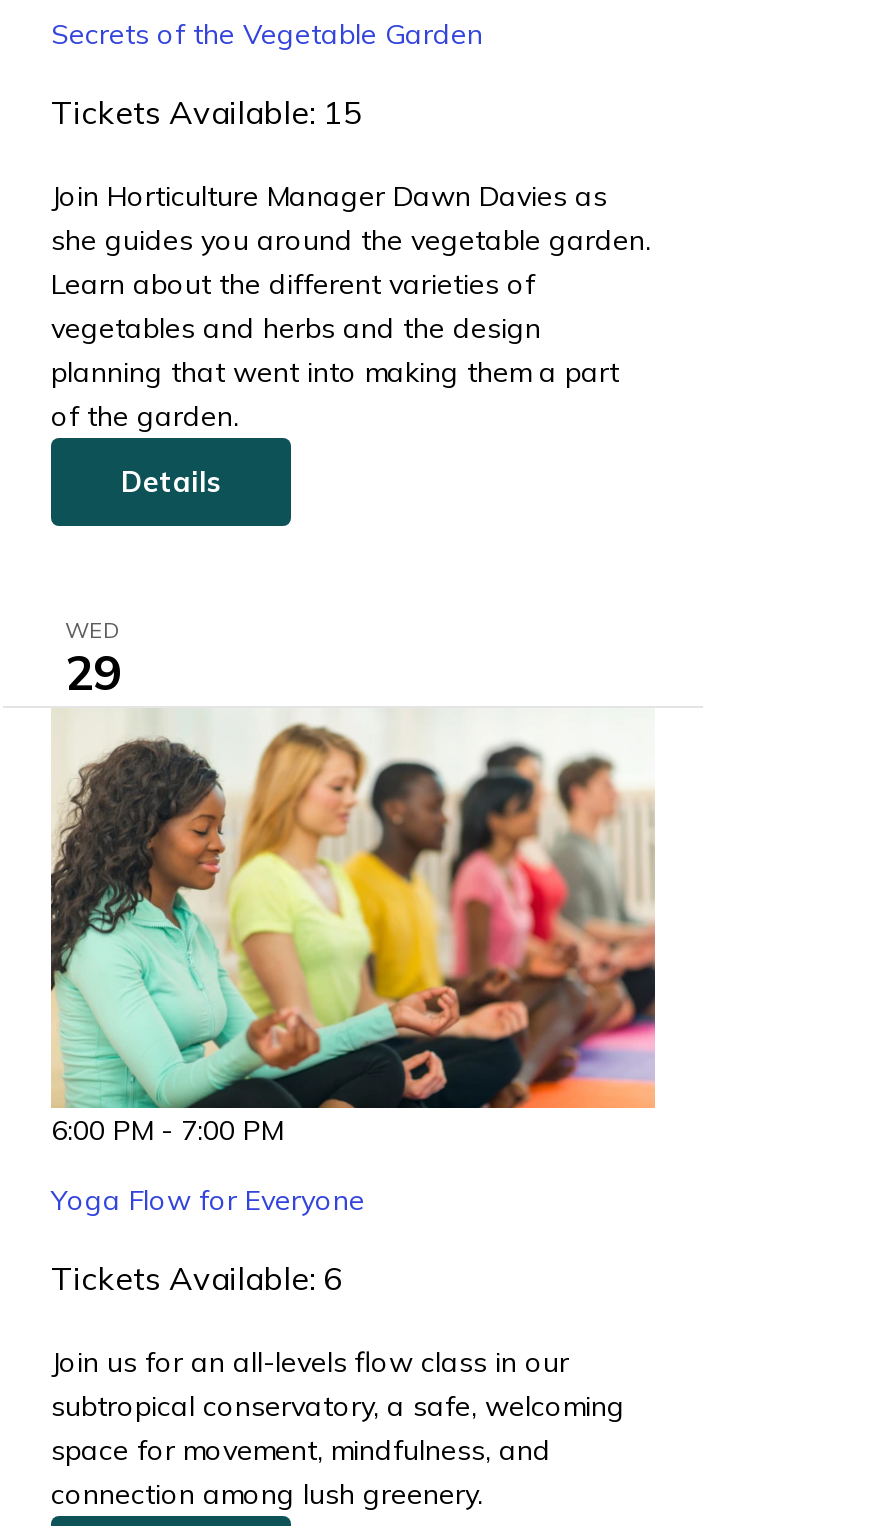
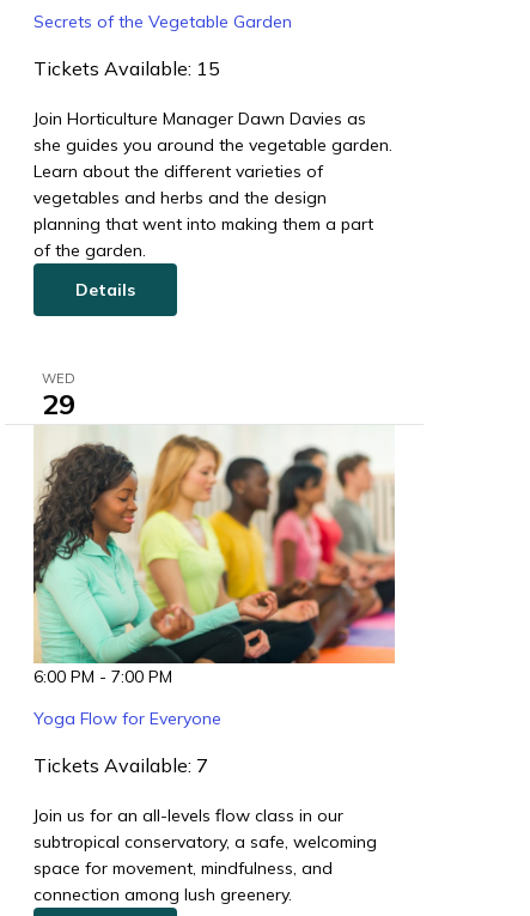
[51,1258,343,1298] Tickets Available: 6 -> [33,754,208,778] Tickets Available: 7

